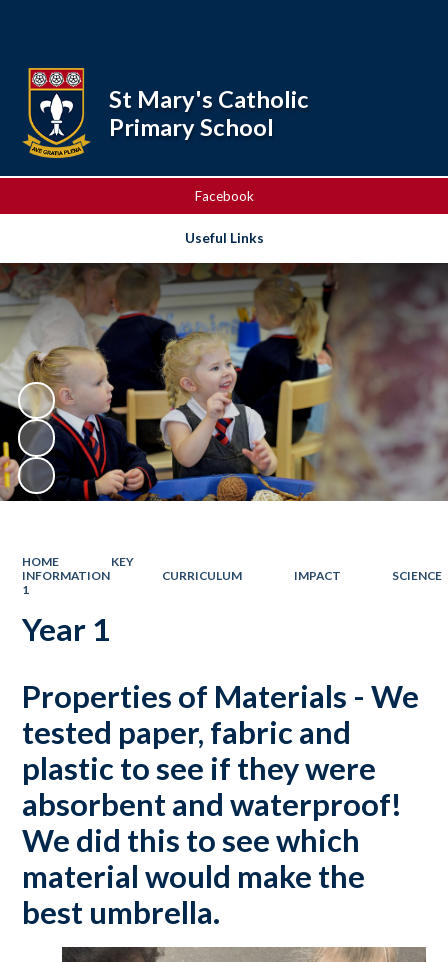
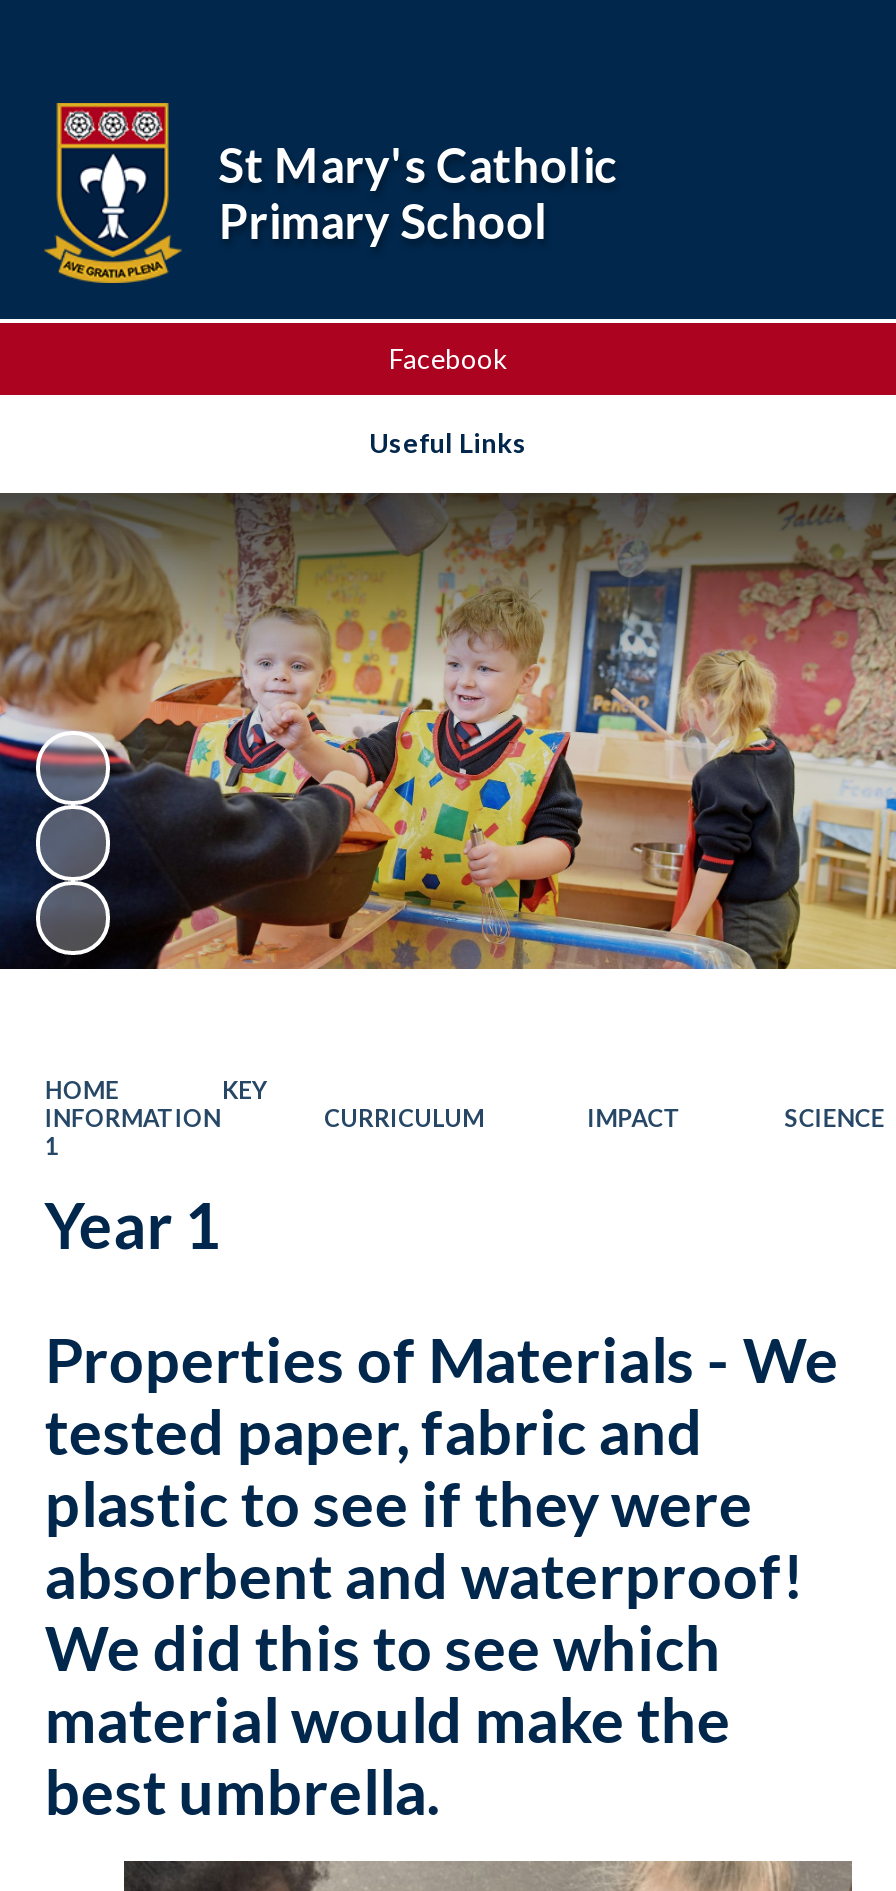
[3,263,445,502] [image] -> [6,493,890,971] [image]

